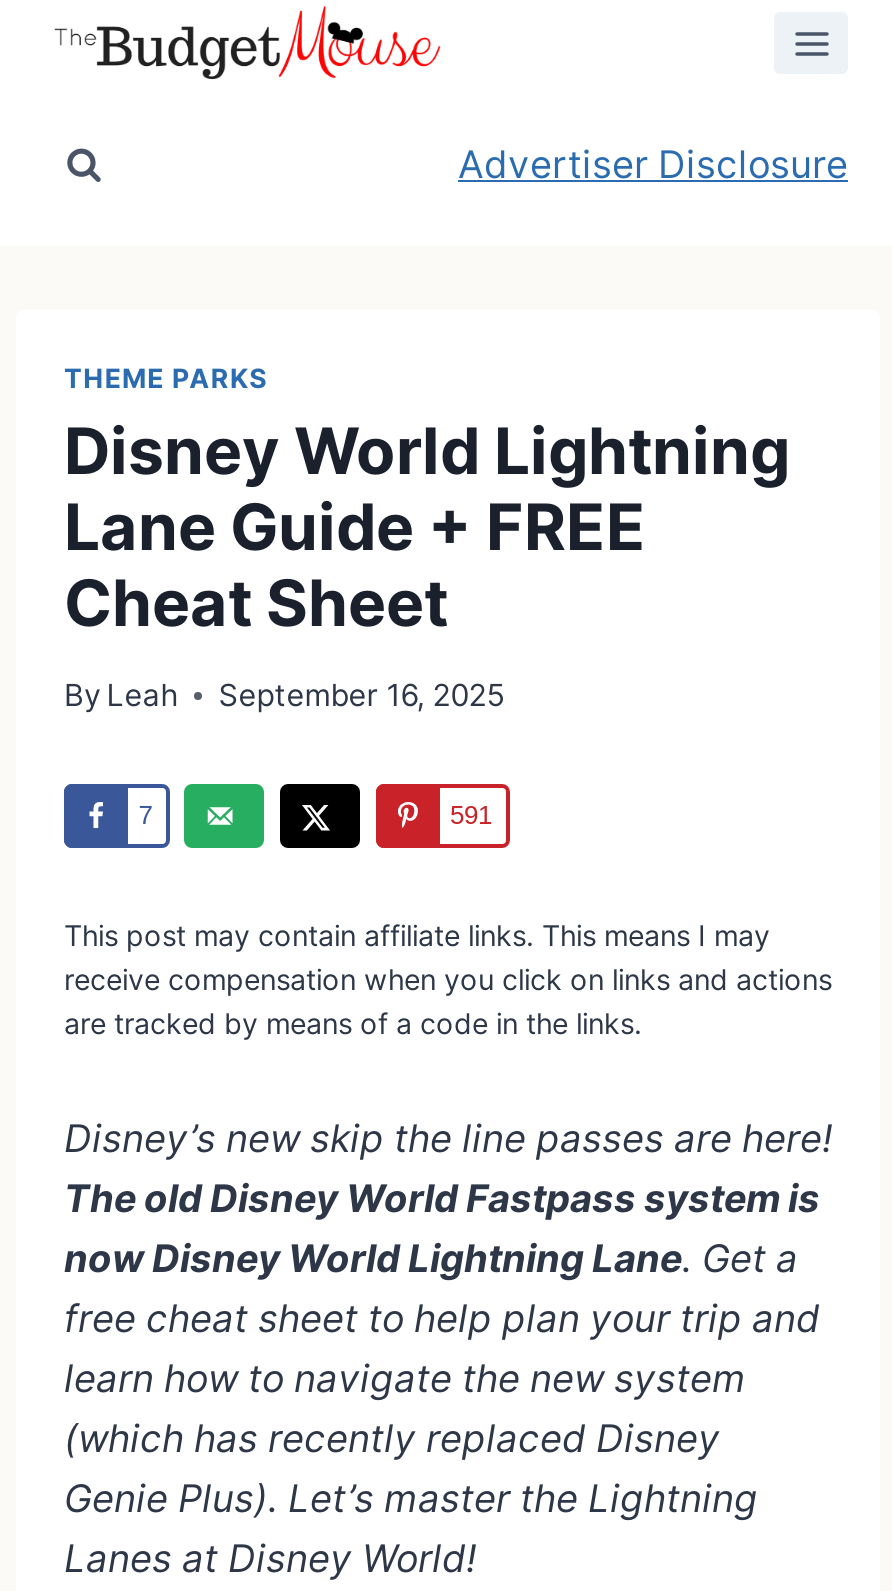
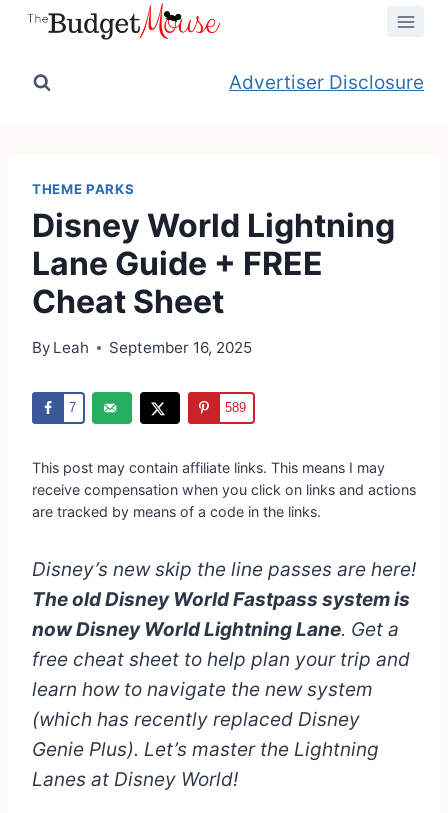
[450,800,492,830] 591 -> [225,400,246,415] 589

